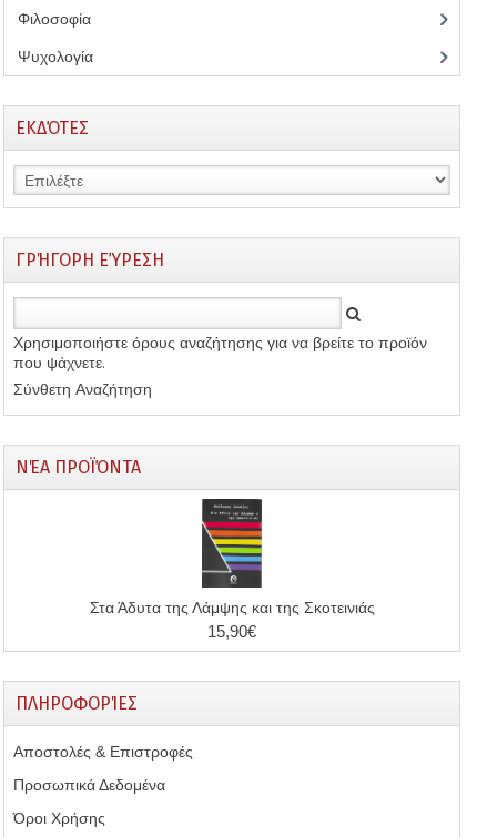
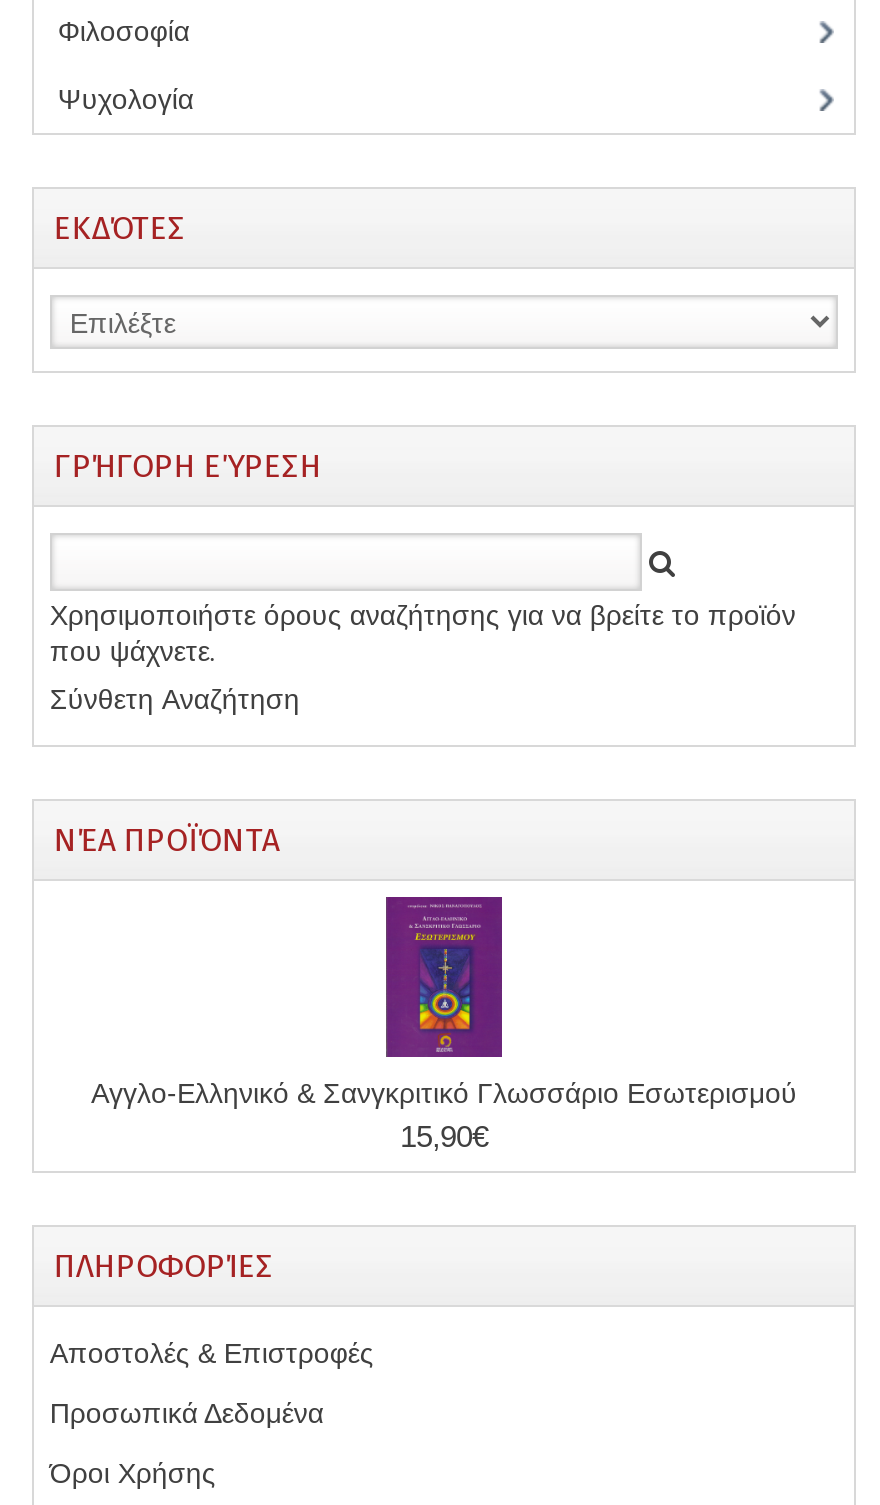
[89,498,374,617] [image] | Στα Άδυτα της Λάμψης και της Σκοτεινιάς -> [91,895,797,1110] [image] | Αγγλο-Ελληνικό & Σανγκριτικό Γλωσσάριο Εσωτερισμού

